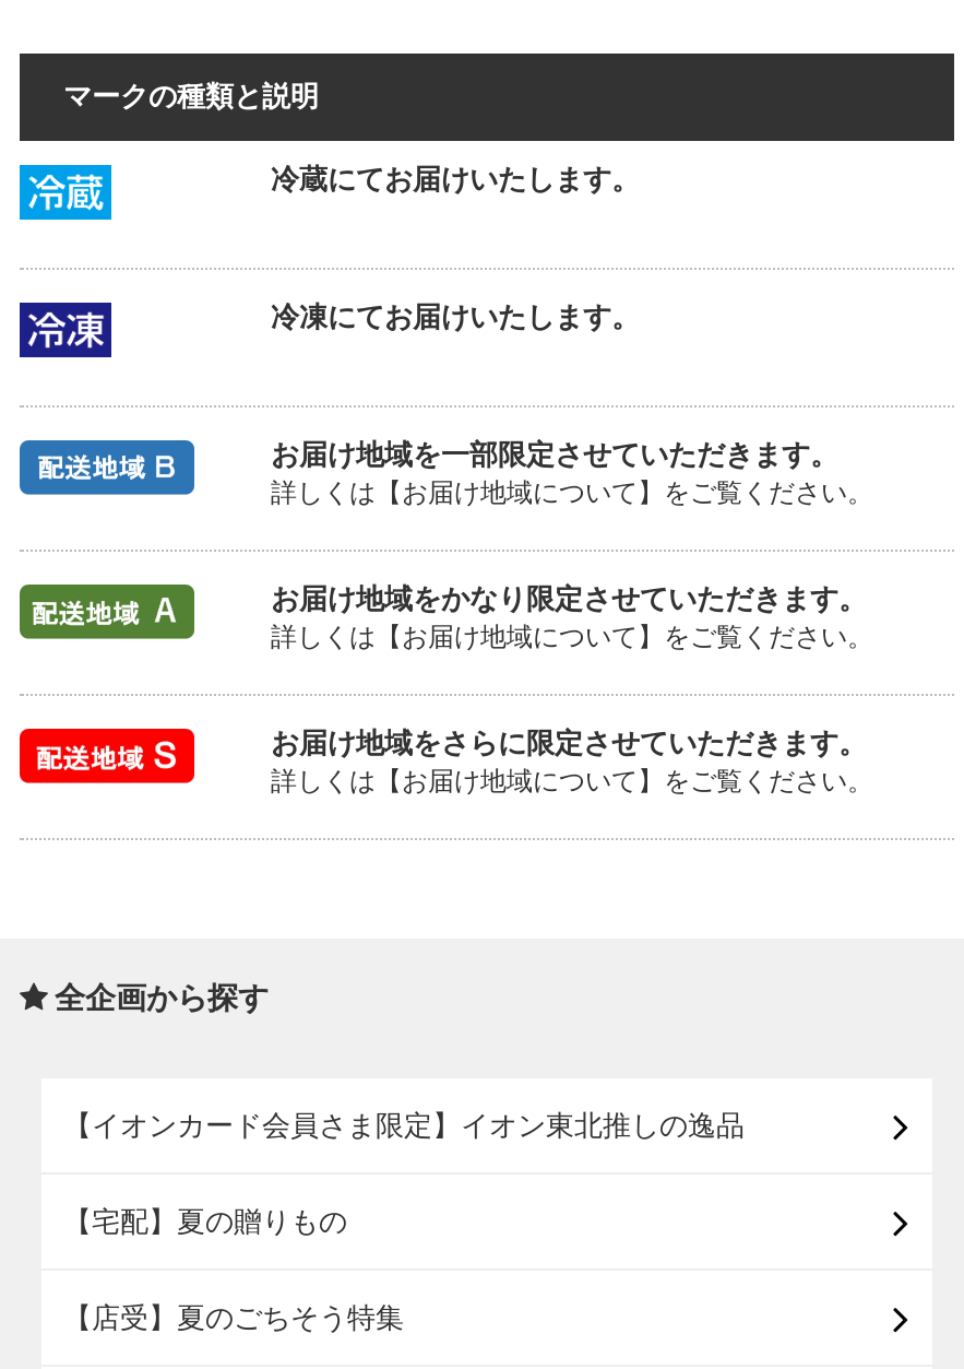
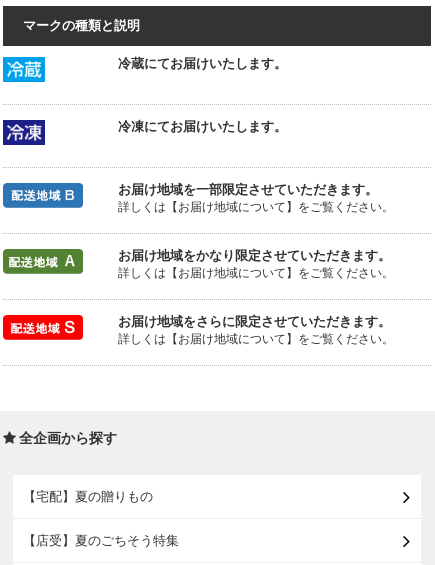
[63,1109,745,1142] 【イオンカード会員さま限定】イオン東北推しの逸品 -> none

